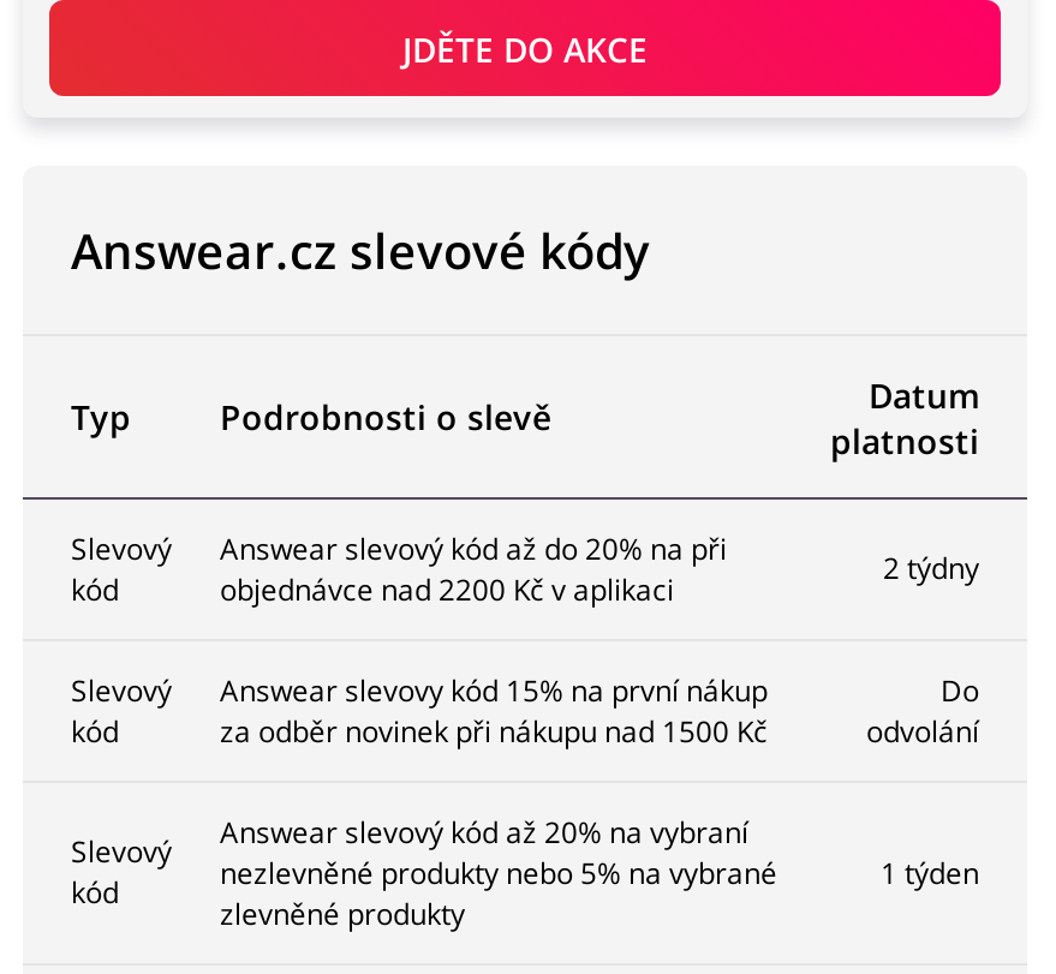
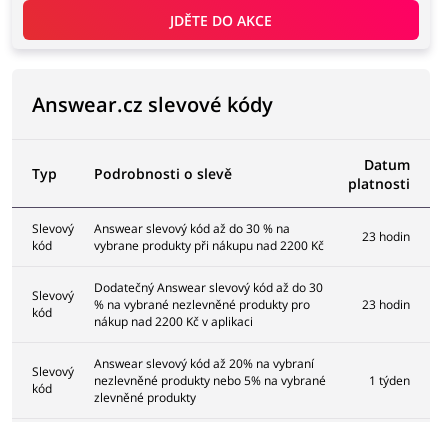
[220,529,727,611] Answear slevový kód až do 20% na při | objednávce nad 2200 Kč v aplikaci -> [94,220,324,254] Answear slevový kód až do 30 % na | vybrane produkty při nákupu nad 2200 Kč
[883,548,979,589] 2 týdny -> [362,228,410,245] 23 hodin
[220,671,768,752] Answear slevovy kód 15% na první nákup | za odběr novinek při nákupu nad 1500 Kč -> [94,279,323,330] Dodatečný Answear slevový kód až do 30 | % na vybrané nezlevněné produkty pro | nákup nad 2200 Kč v aplikaci
[866,671,979,752] Do | odvolání -> [362,296,410,313] 23 hodin

